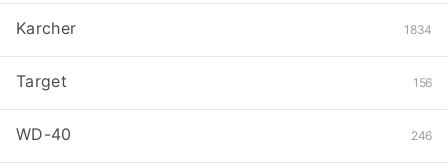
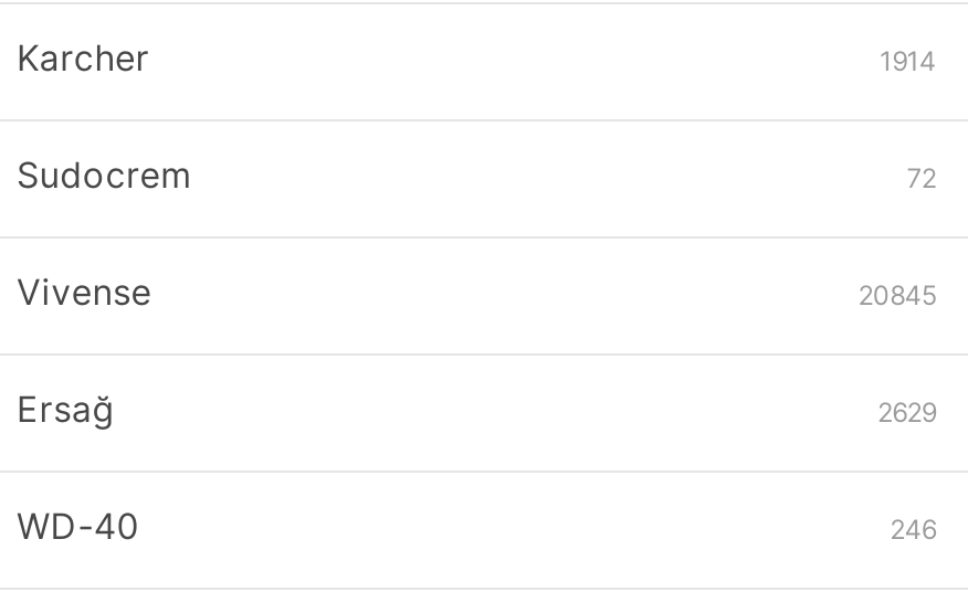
[16,22,432,91] 1834 | Target | 156 -> [17,44,936,431] 1914 | Sudocrem | 72 | Vivense | 20845 | Ersağ | 2629

